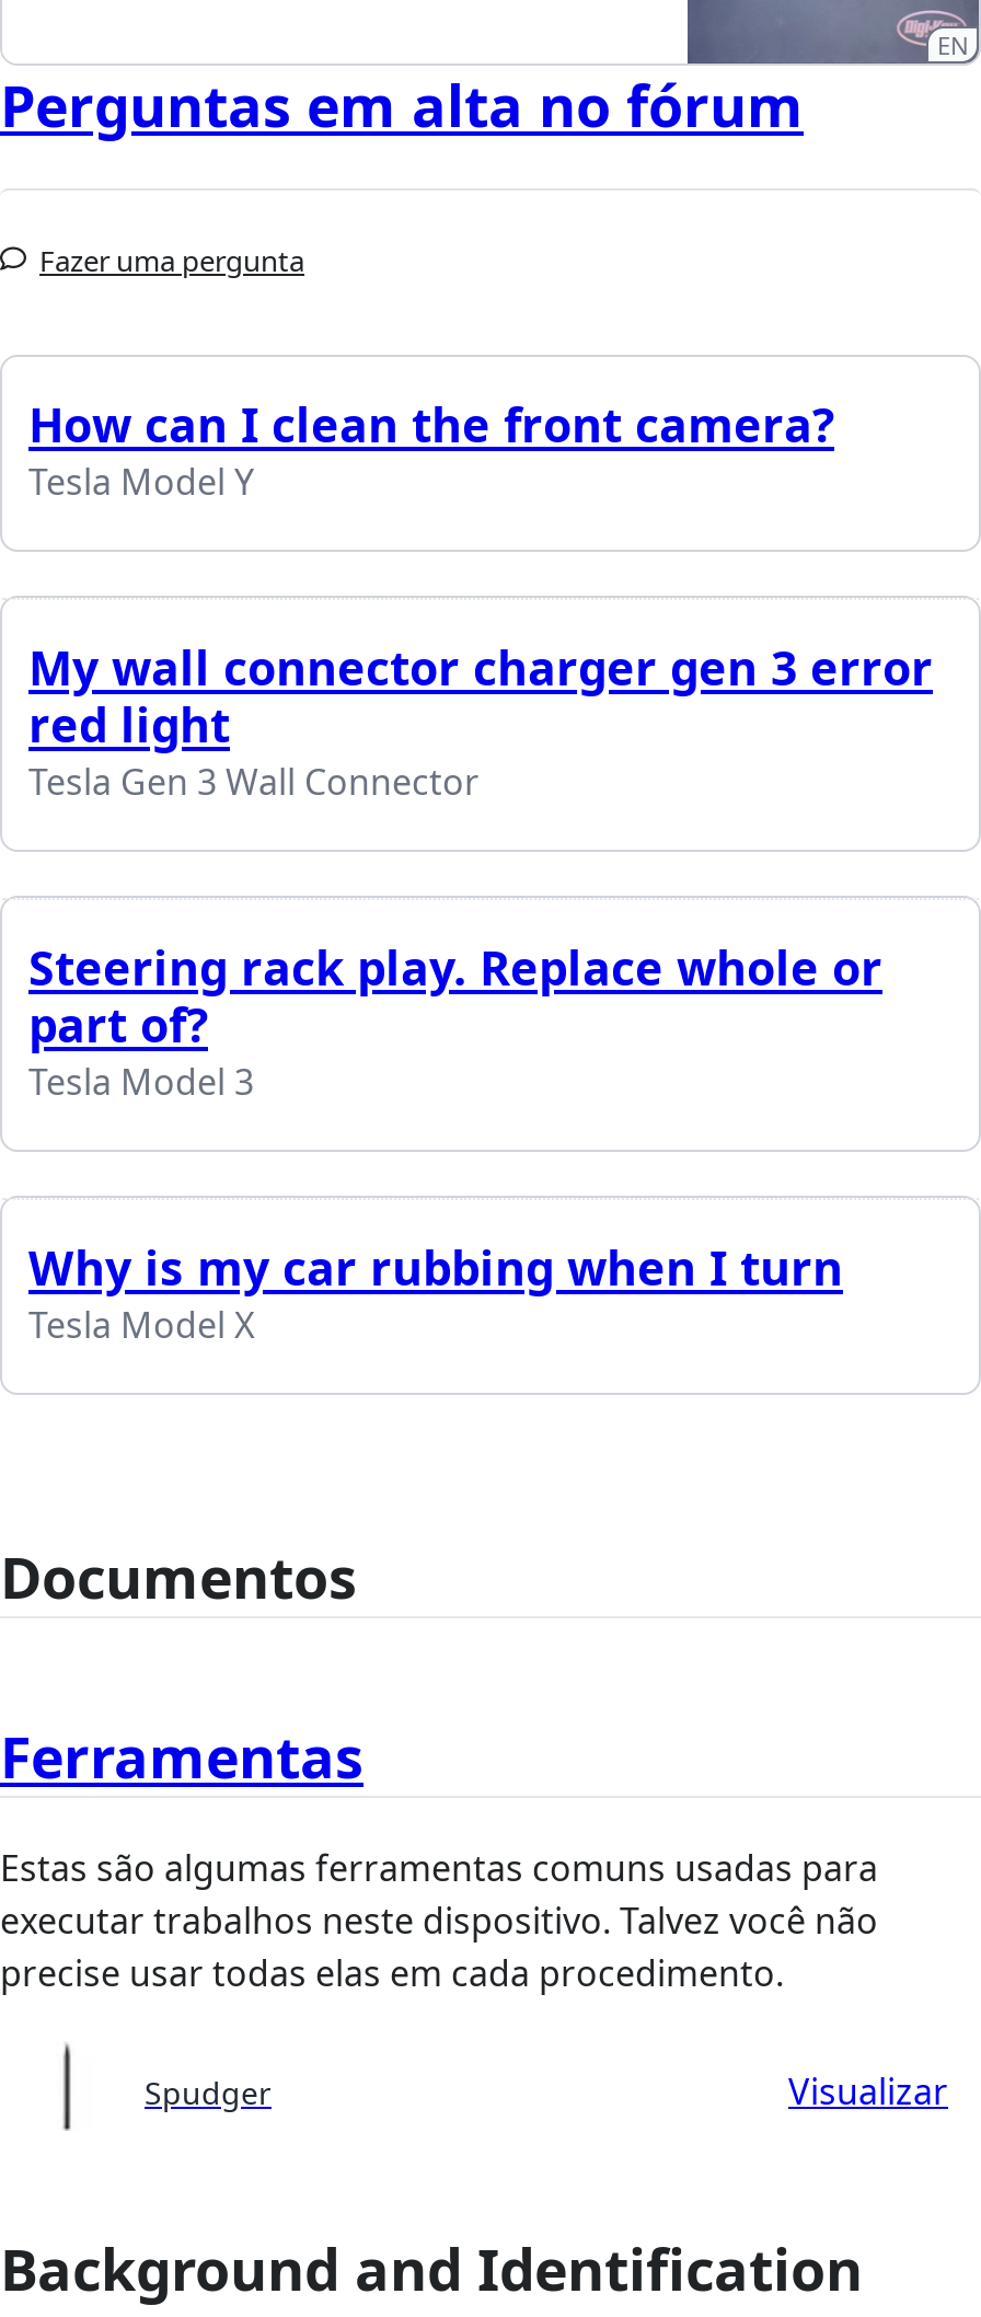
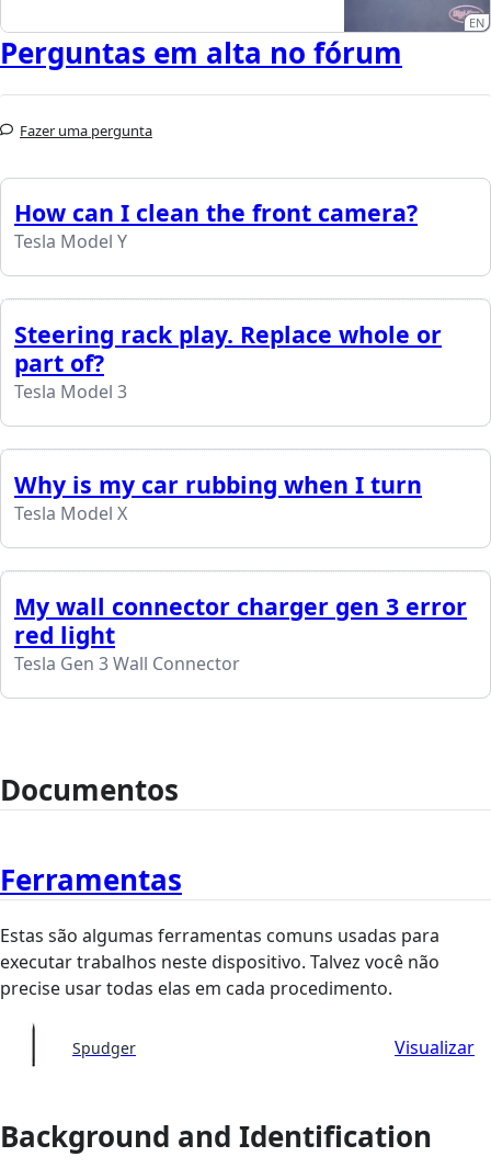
moved [28,634,933,805] -> [14,590,467,675]: My wall connector charger gen 3 error | red light | Tesla Gen 3 Wall Connector
moved [28,934,882,1348] -> [14,318,442,525]: Steering rack play. Replace whole or | part of? | Tesla Model 3 | Why is my car rubbing when I turn | Tesla Model X

